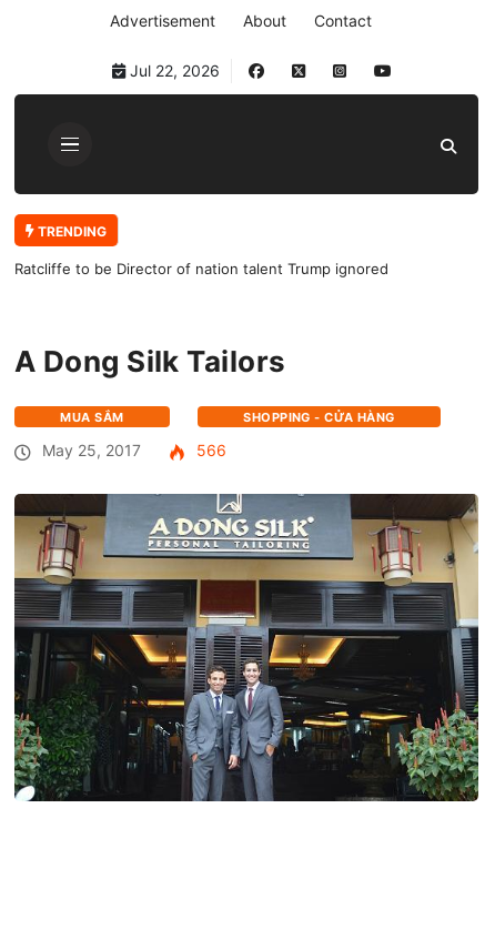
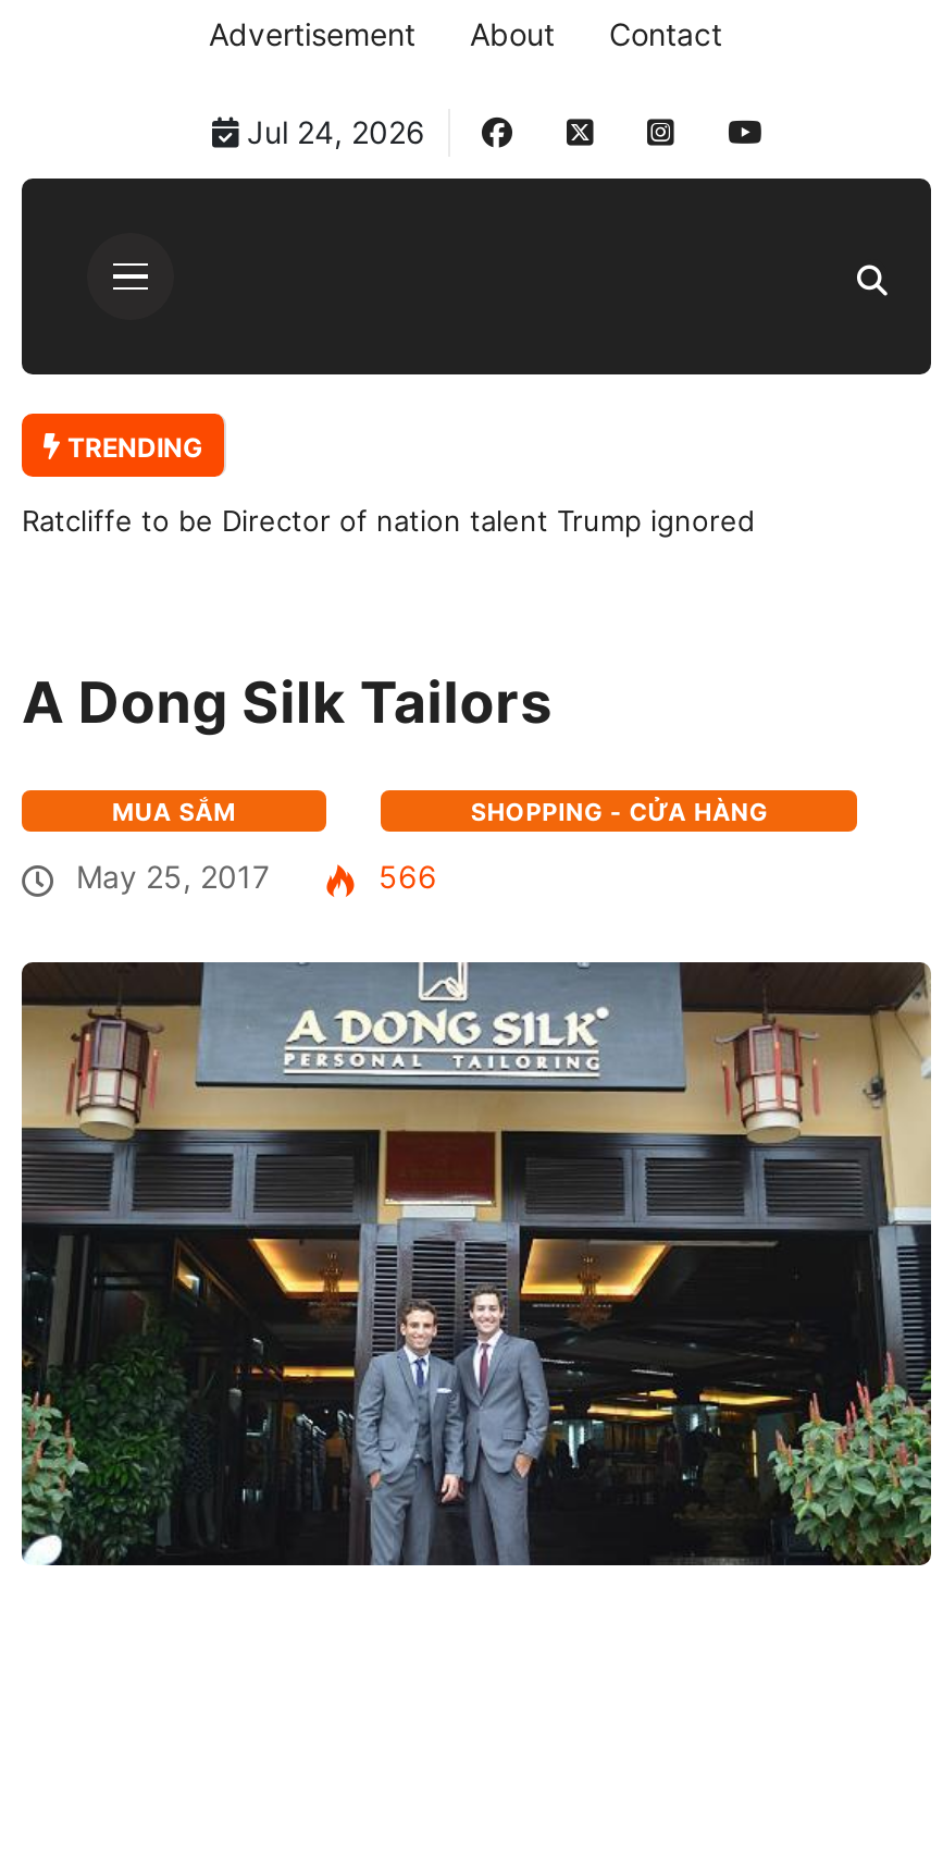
[125,61,220,80] Jul 22, 2026 -> [238,113,425,150] Jul 24, 2026

